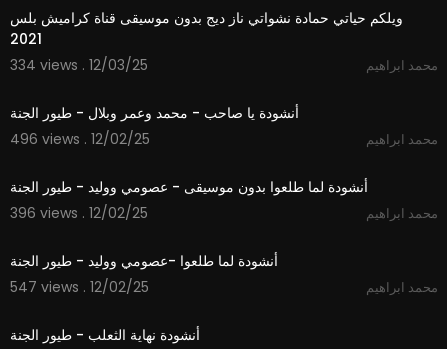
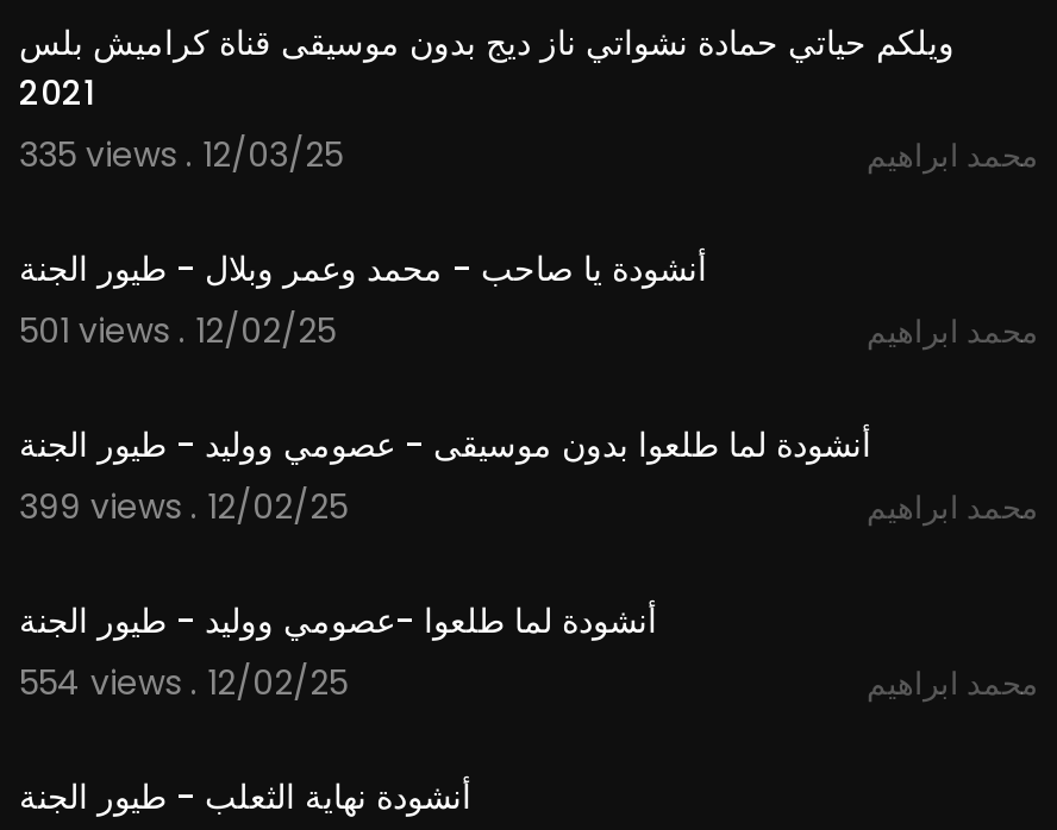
[10,55,148,75] 334 views . 12/03/25 -> [19,131,343,178] 335 views . 12/03/25
[10,129,150,149] 496 views . 12/02/25 -> [19,307,336,354] 501 views . 12/02/25
[10,203,148,223] 396 views . 12/02/25 -> [19,483,348,530] 399 views . 12/02/25
[10,277,149,297] 547 views . 12/02/25 -> [19,659,348,706] 554 views . 12/02/25

